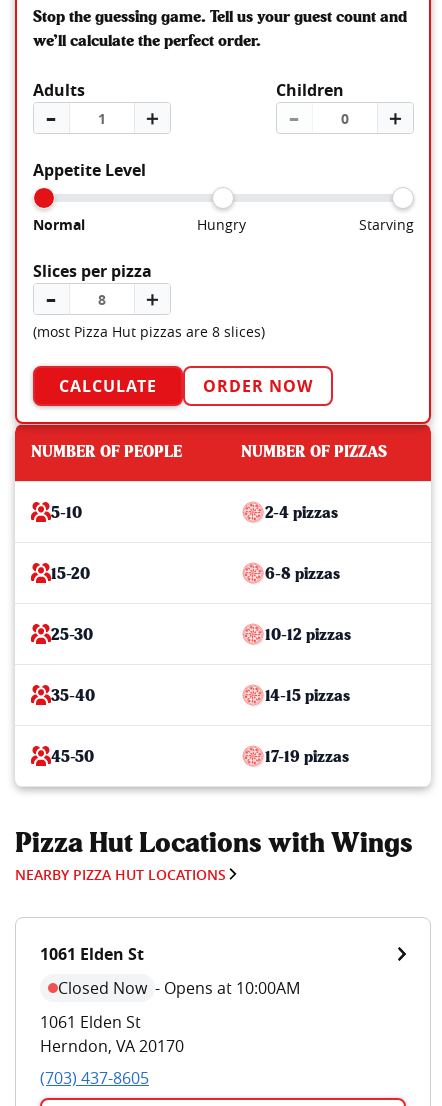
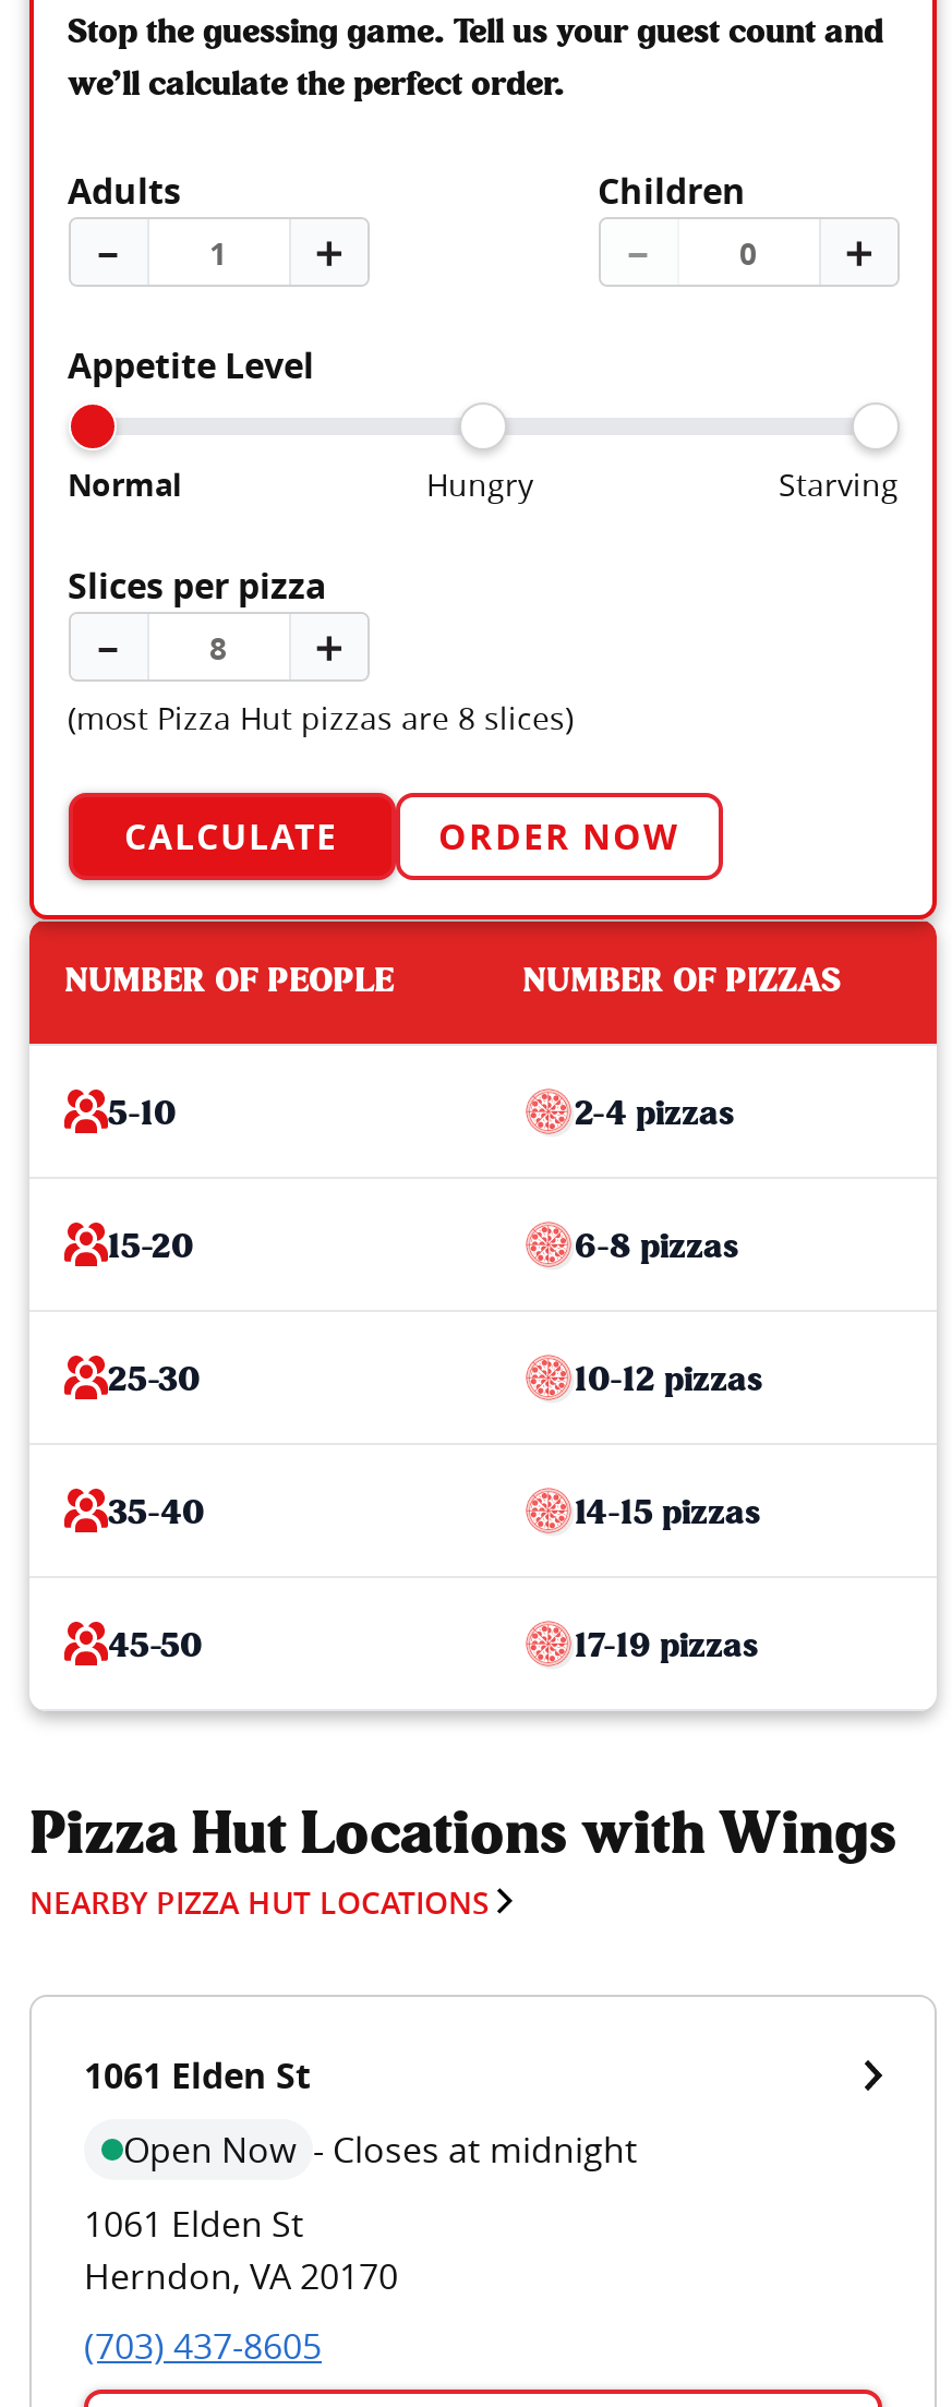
[58,976,300,998] Closed Now - Opens at 10:00AM -> [123,2125,638,2173] Open Now - Closes at midnight

